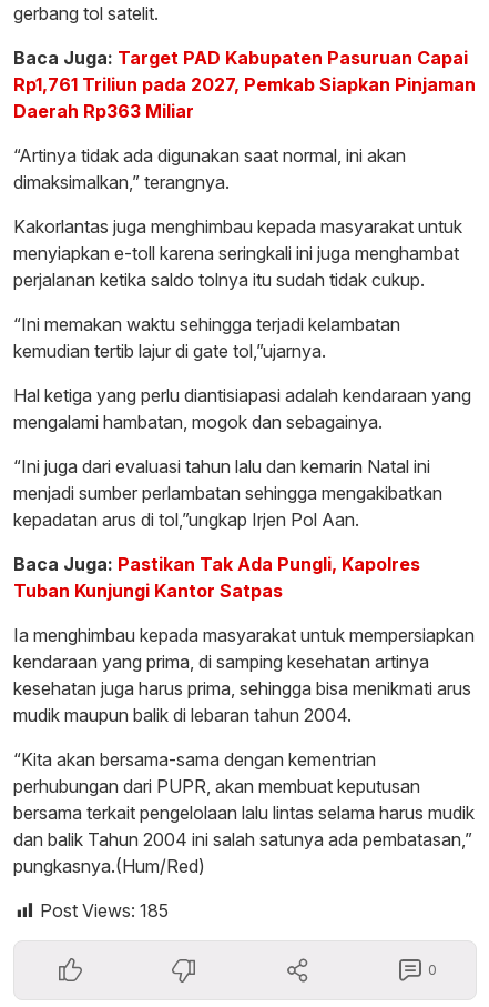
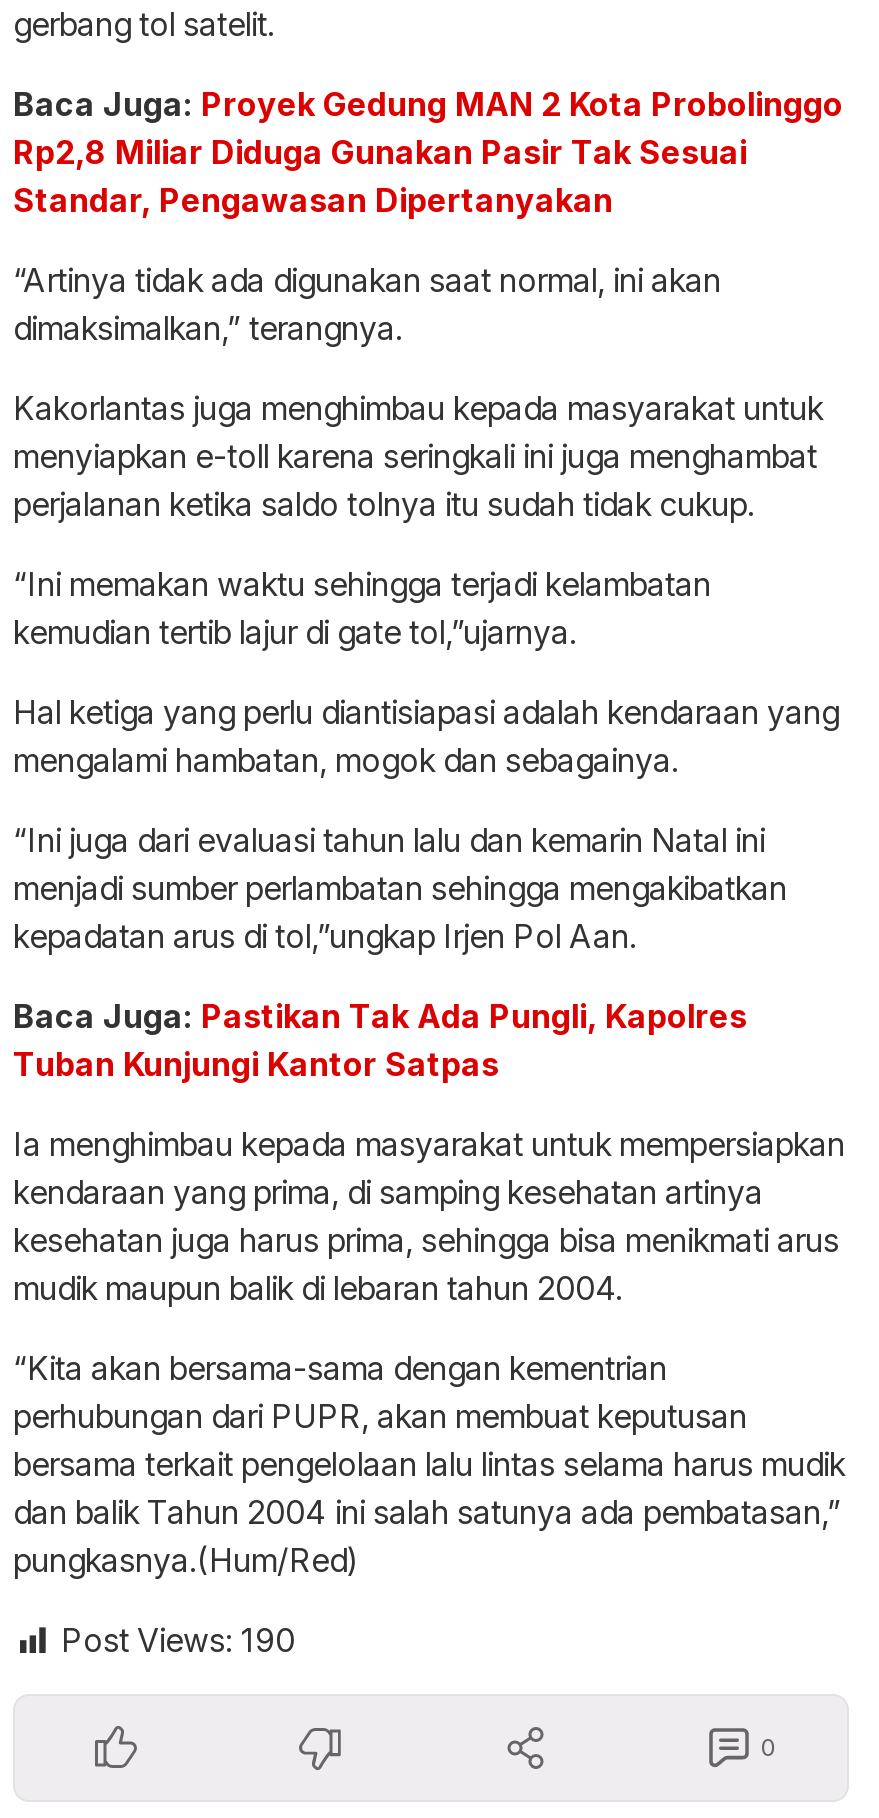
[13,47,476,123] Baca Juga: Target PAD Kabupaten Pasuruan Capai | Rp1,761 Triliun pada 2027, Pemkab Siapkan Pinjaman | Daerah Rp363 Miliar -> [13,85,843,221] Baca Juga: Proyek Gedung MAN 2 Kota Probolinggo | Rp2,8 Miliar Diduga Gunakan Pasir Tak Sesuai | Standar, Pengawasan Dipertanyakan
[40,900,169,922] Post Views: 185 -> [61,1621,295,1661] Post Views: 190

